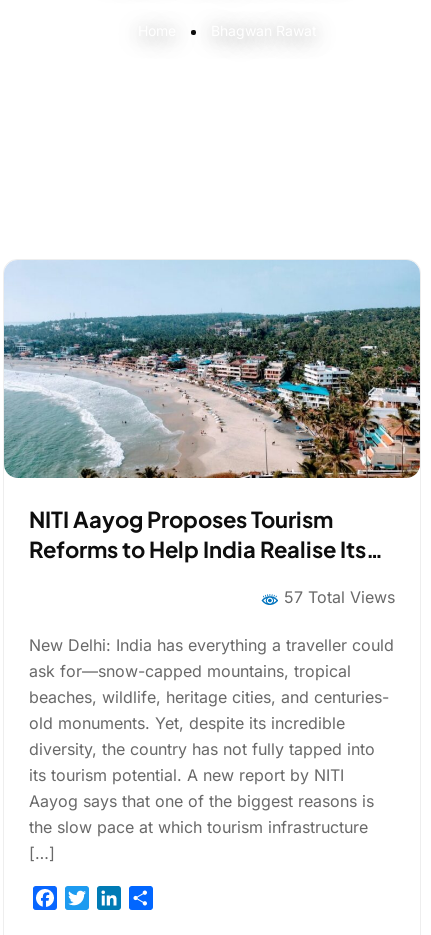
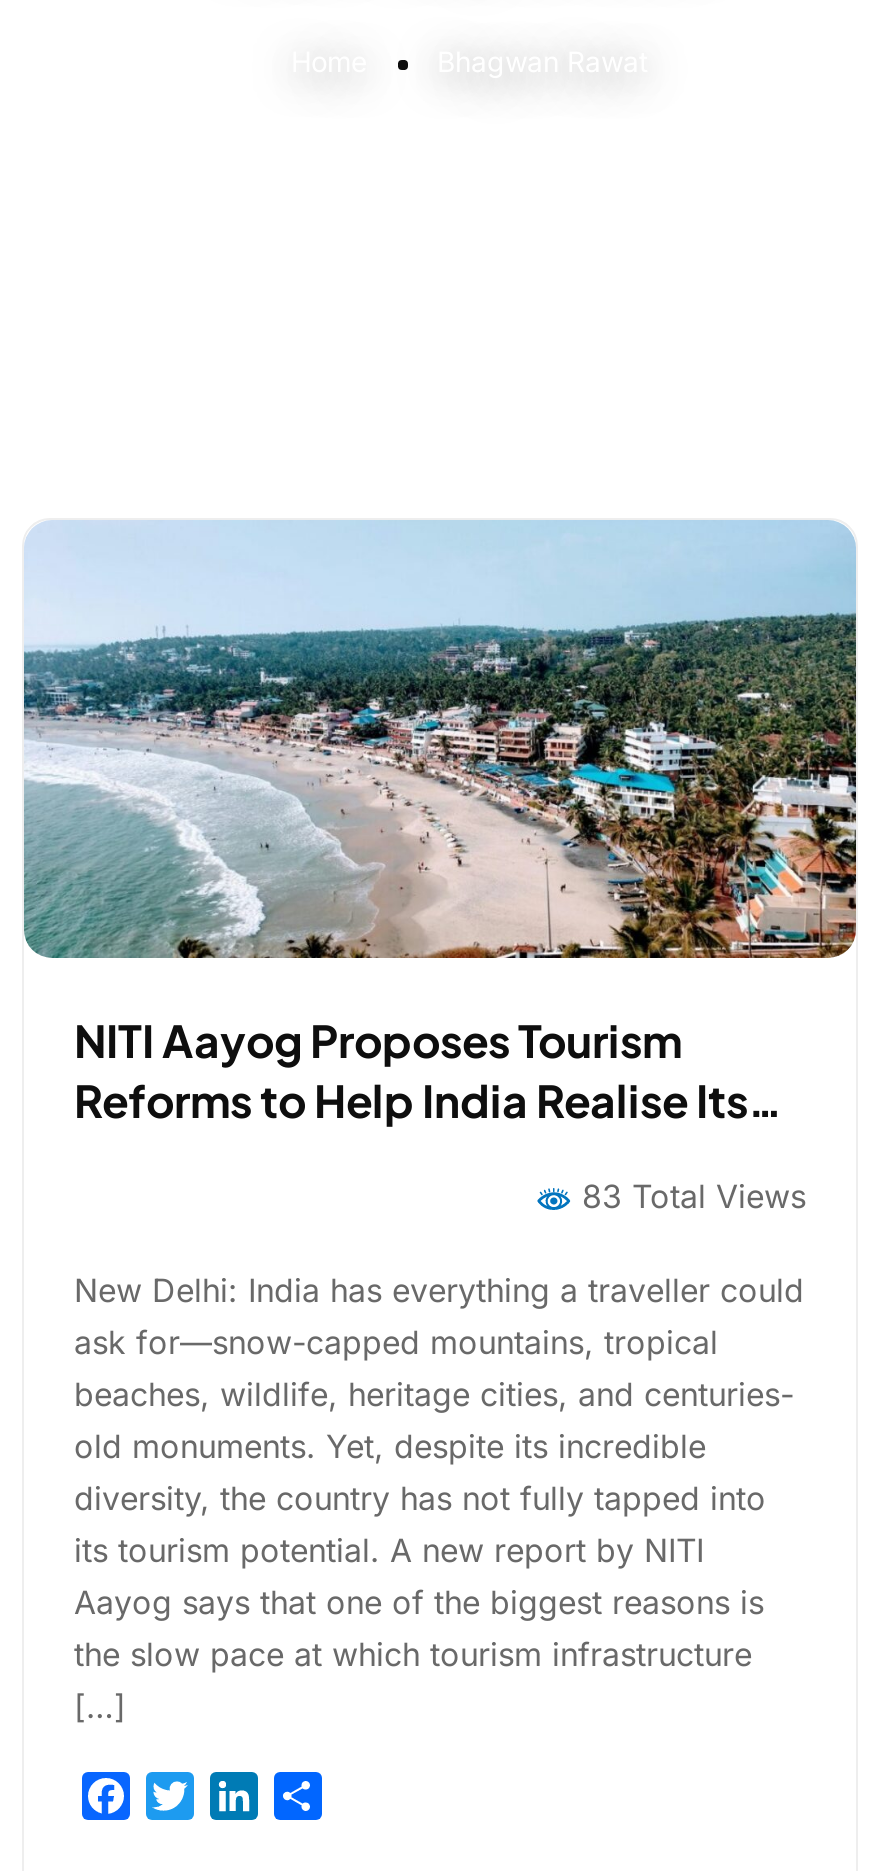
[279,587,395,607] 57 Total Views -> [572,1175,806,1215] 83 Total Views

